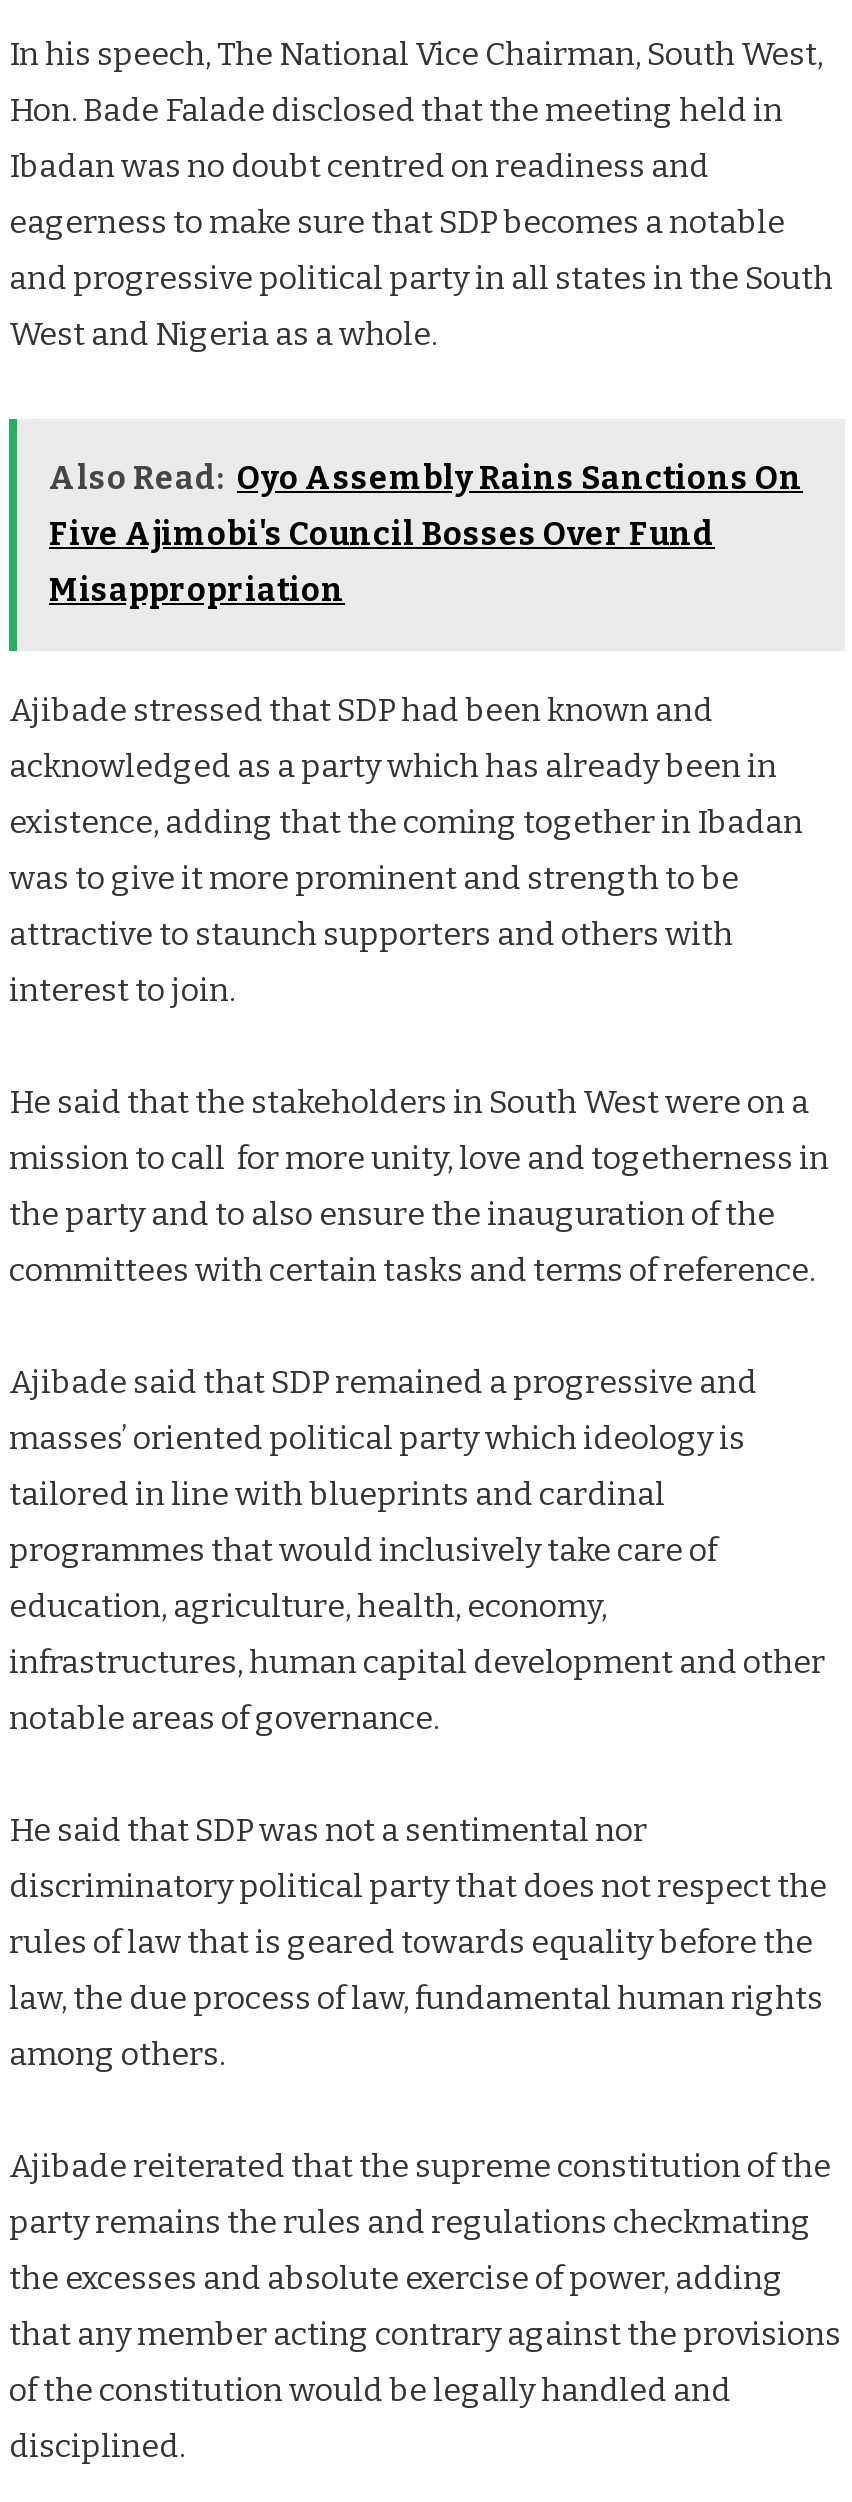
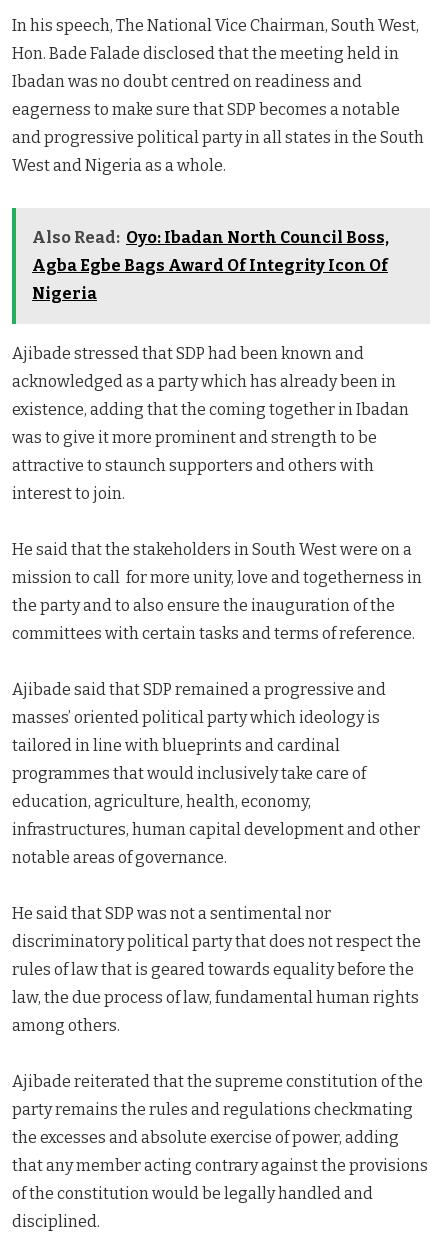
[49,458,803,496] Also Read: Oyo Assembly Rains Sanctions On -> [32,228,389,247] Also Read: Oyo: Ibadan North Council Boss,
[49,514,715,552] Five Ajimobi's Council Bosses Over Fund -> [32,256,388,275] Agba Egbe Bags Award Of Integrity Icon Of
[49,570,345,608] Misappropriation -> [32,284,97,303] Nigeria

